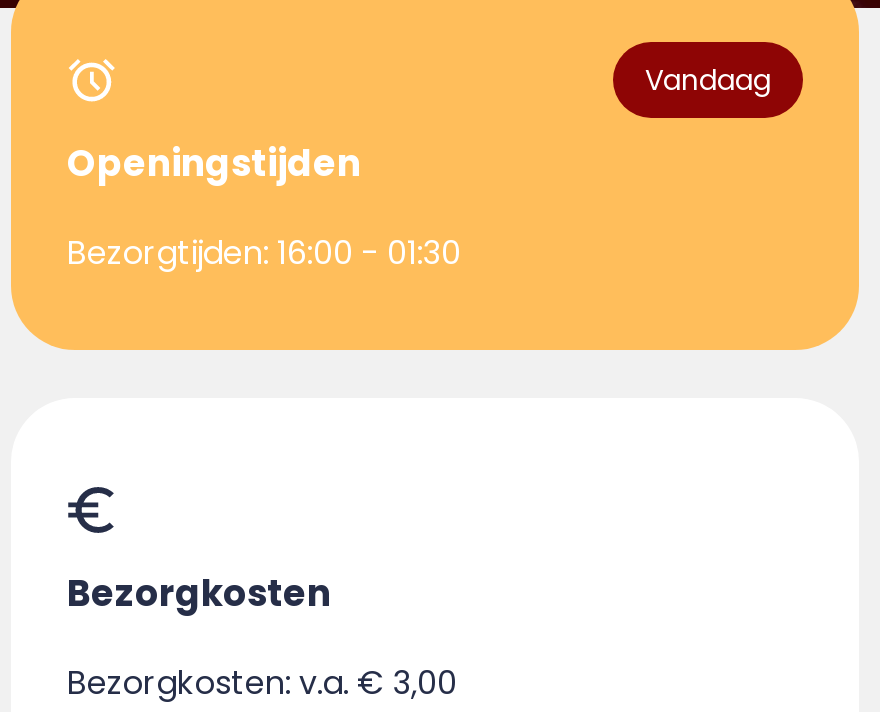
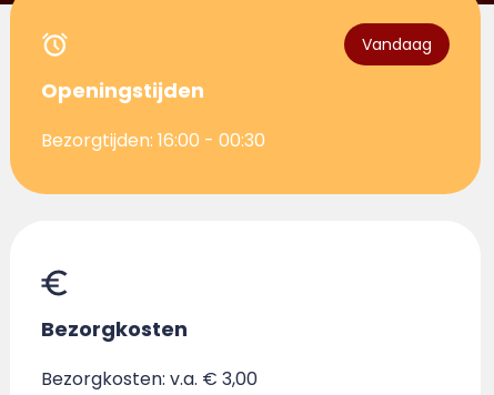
[67,230,461,276] Bezorgtijden: 16:00 - 01:30 -> [41,128,265,153] Bezorgtijden: 16:00 - 00:30

